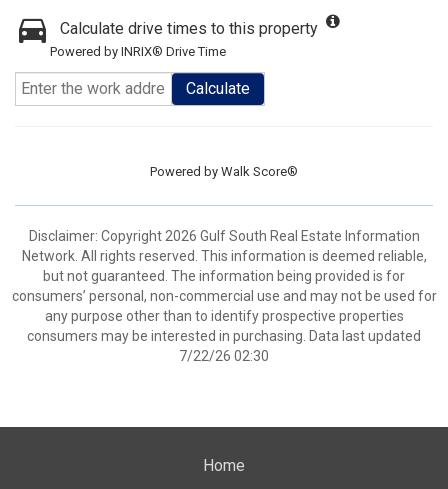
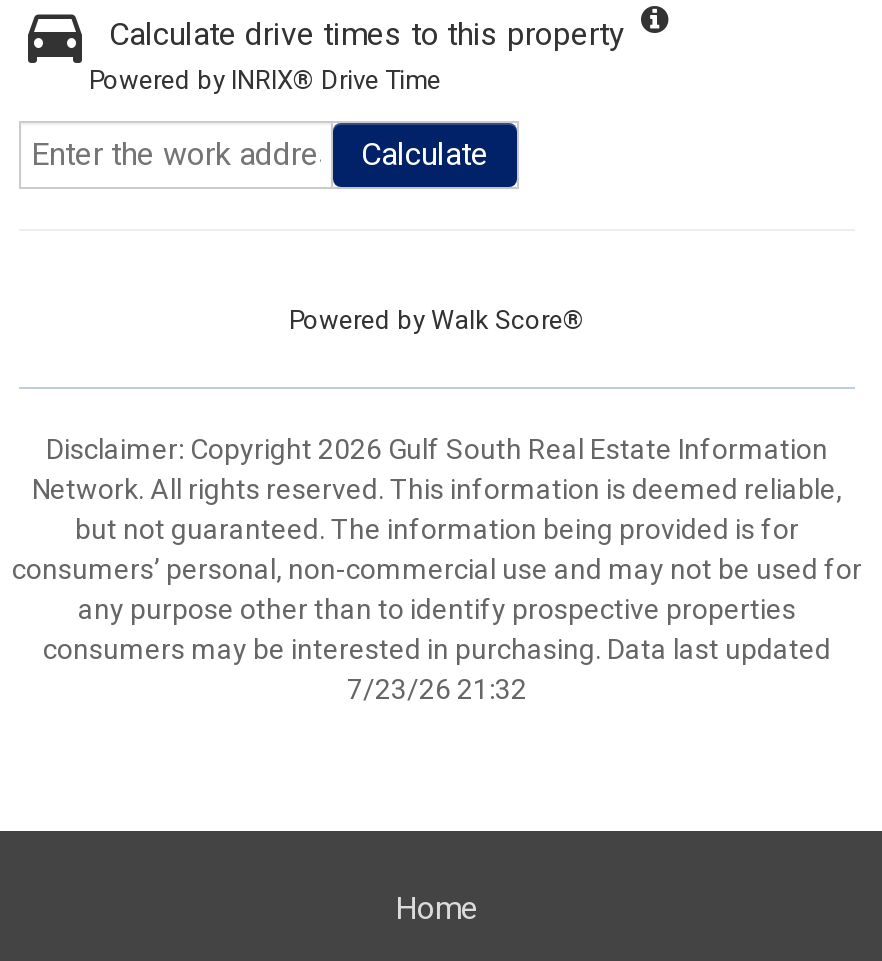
[179,348,269,364] 7/22/26 02:30 -> [347,673,527,705] 7/23/26 21:32

